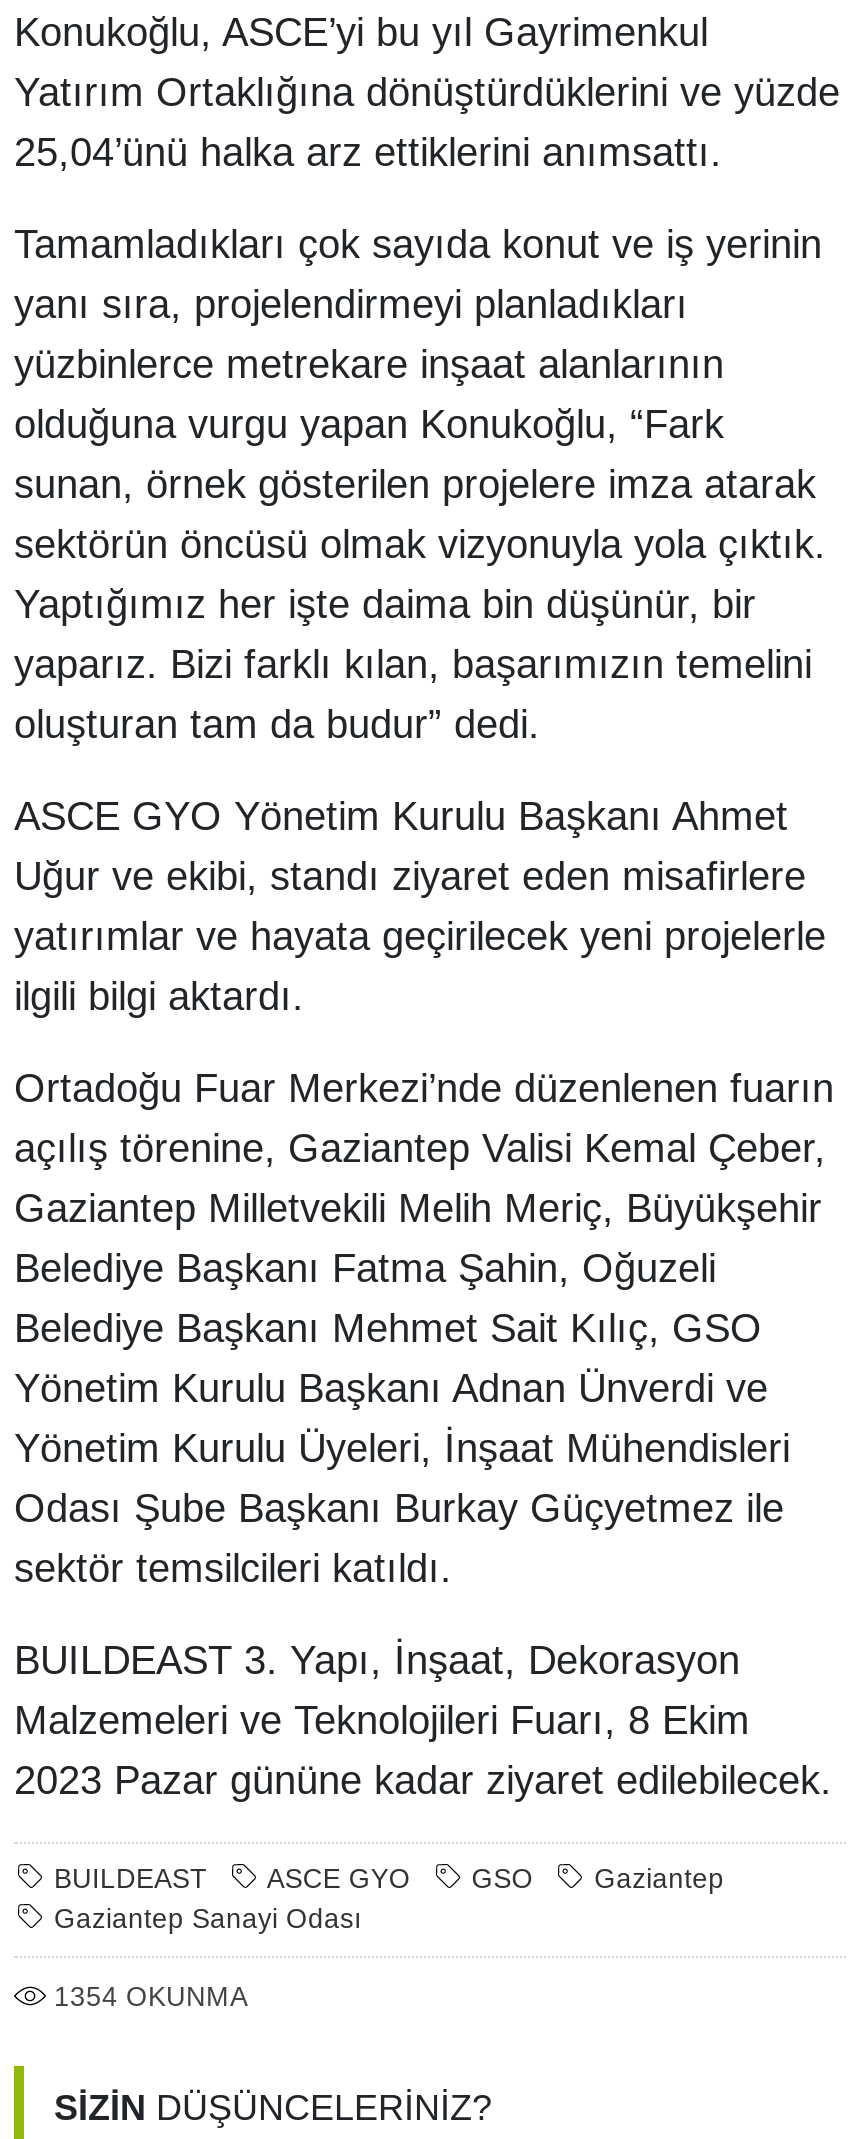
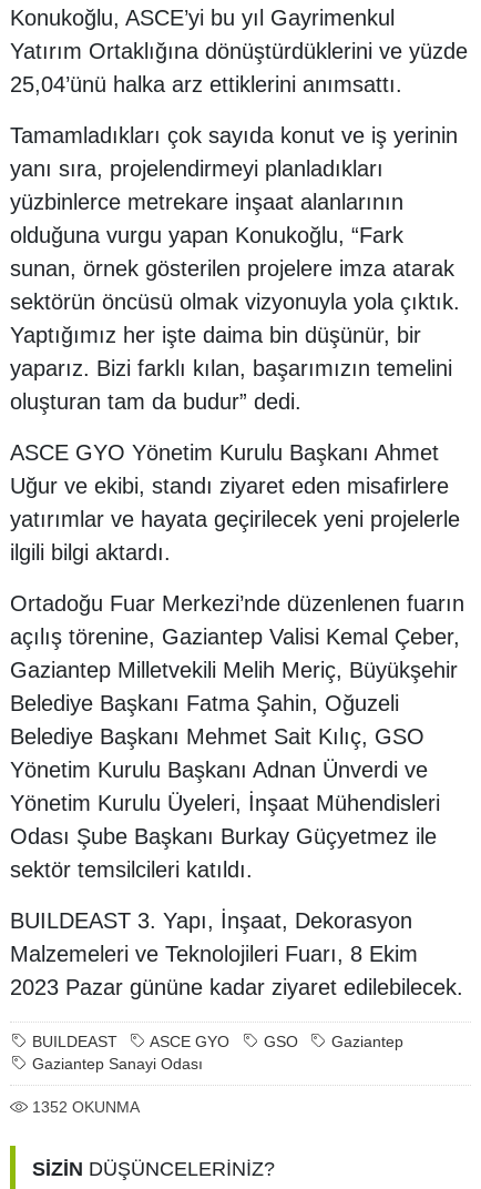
[54,1982,248,2012] 1354 OKUNMA -> [32,1099,140,1116] 1352 OKUNMA

